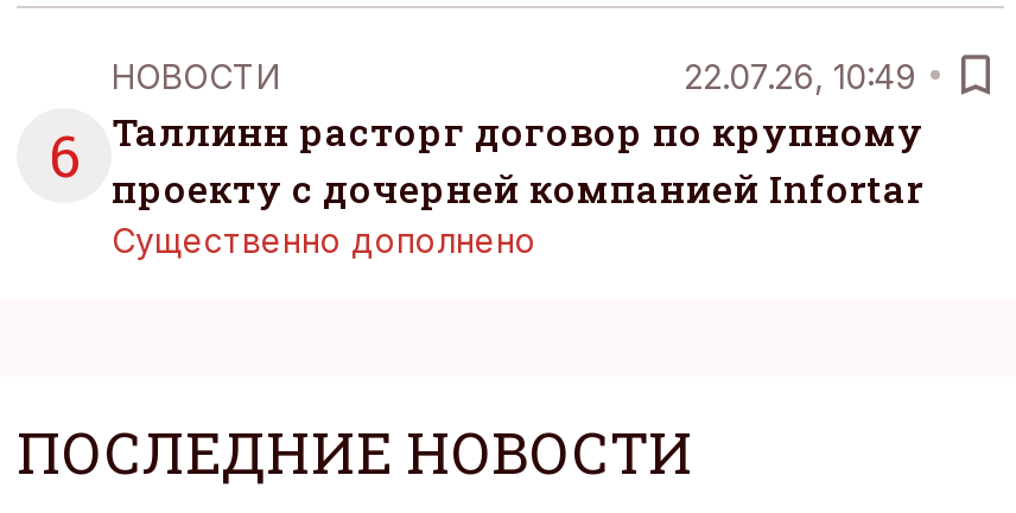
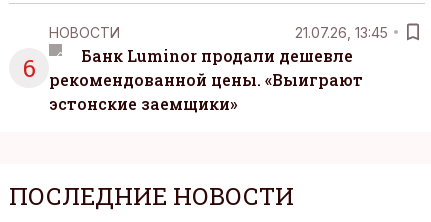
[112,55,923,260] 22.07.26, 10:49 | Таллинн расторг договор по крупному | проекту с дочерней компанией Infortar | Существенно дополнено -> [49,23,388,114] 21.07.26, 13:45 | Банк Luminor продали дешевле | рекомендованной цены. «Выиграют | эстонские заемщики»

